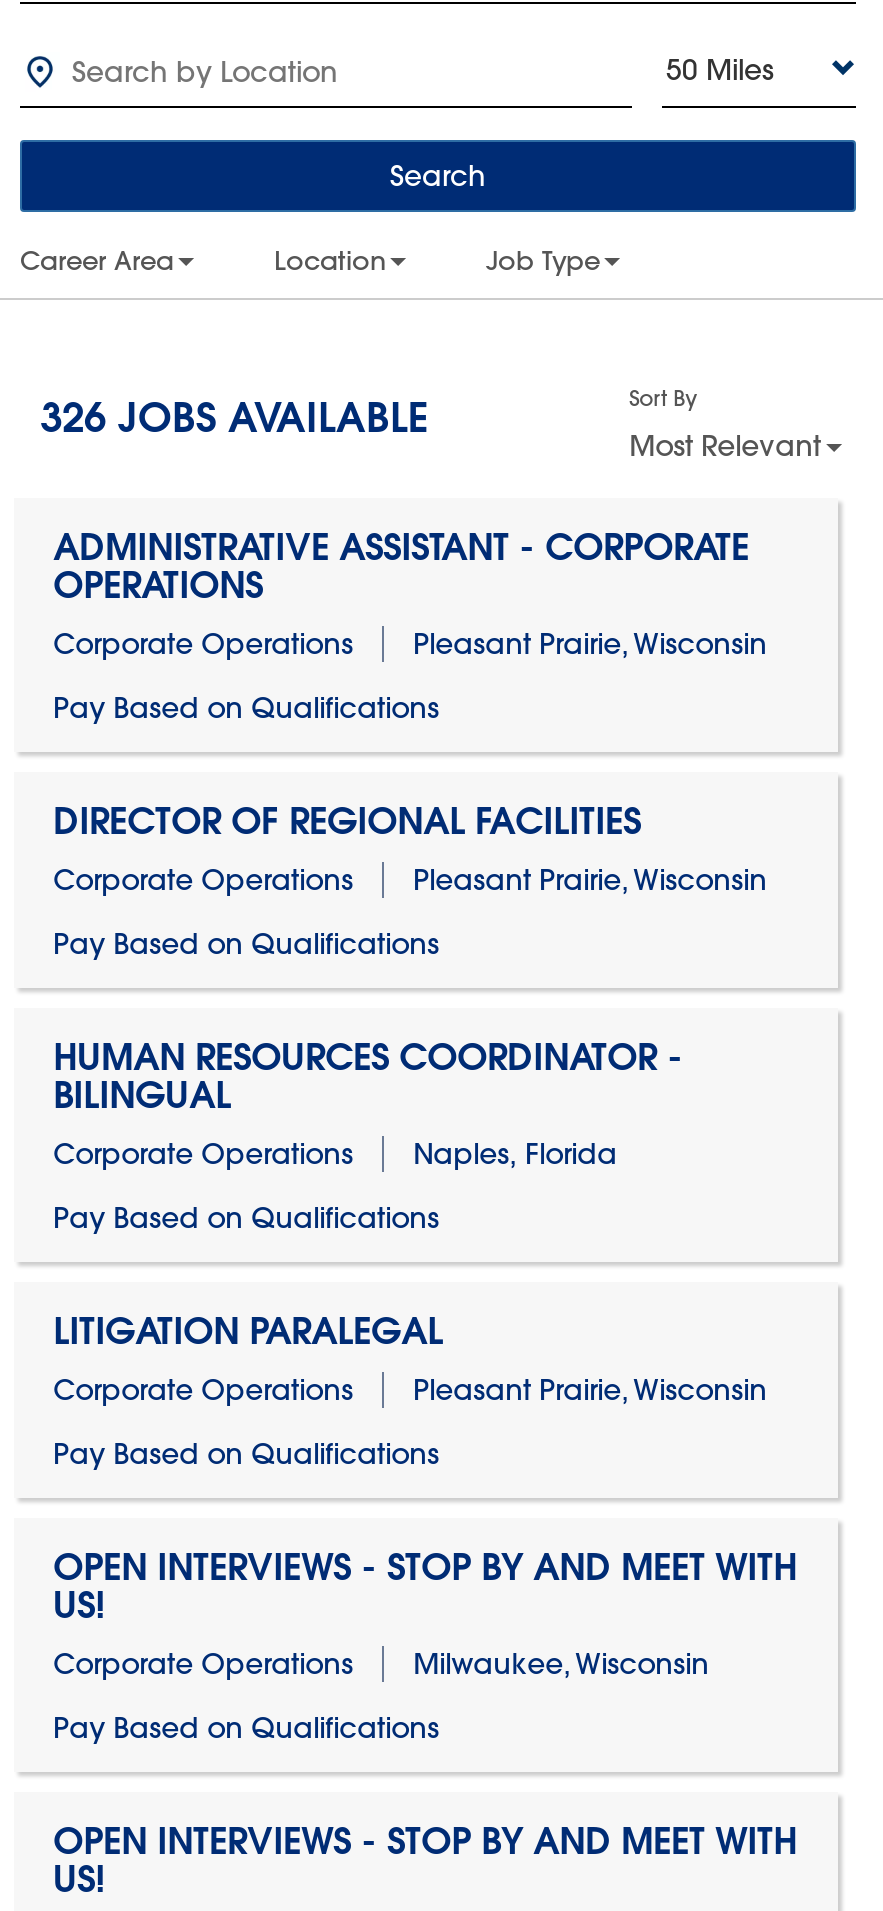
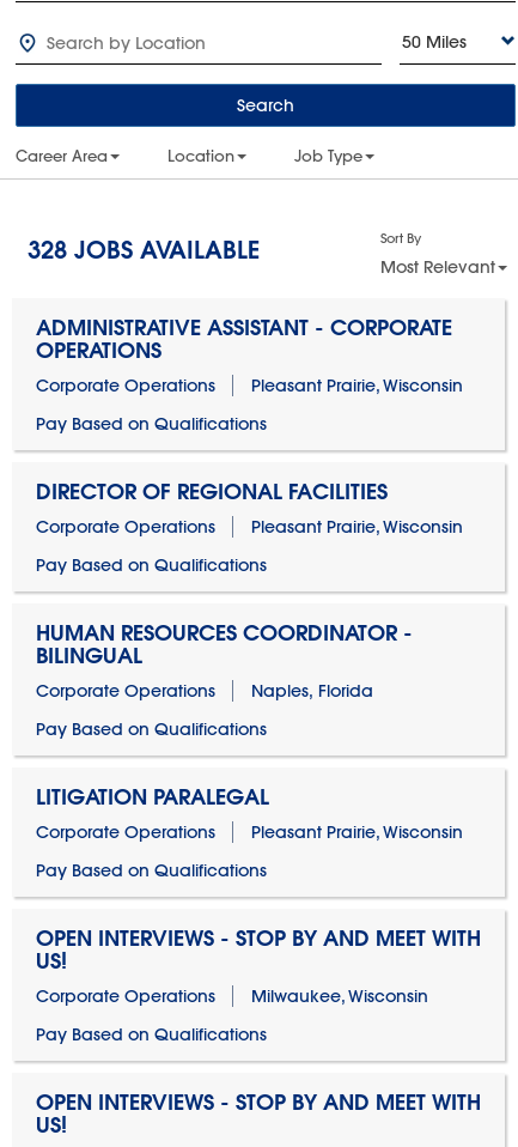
[40,390,428,442] 326 JOBS AVAILABLE -> [28,233,260,265] 328 JOBS AVAILABLE

